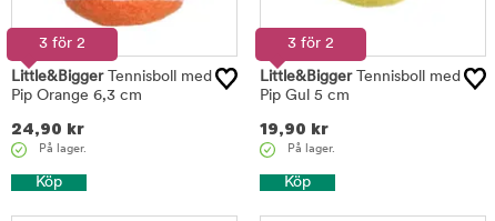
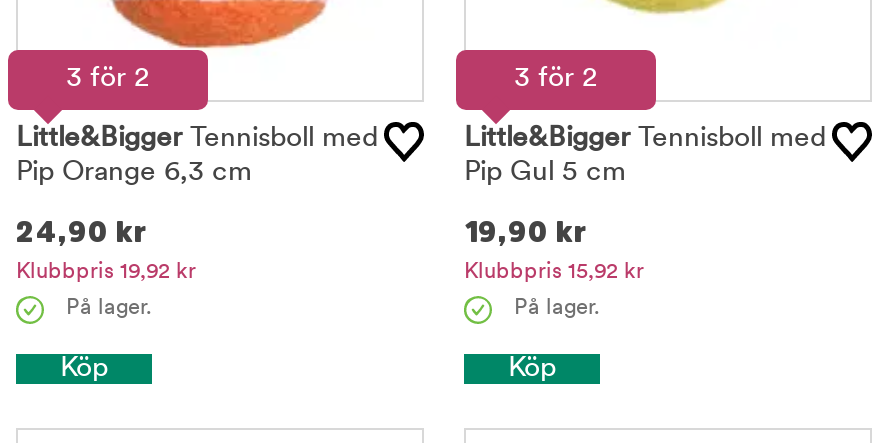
none -> [16,262,196,284] Klubbpris 19,92 kr
none -> [464,262,644,284] Klubbpris 15,92 kr

